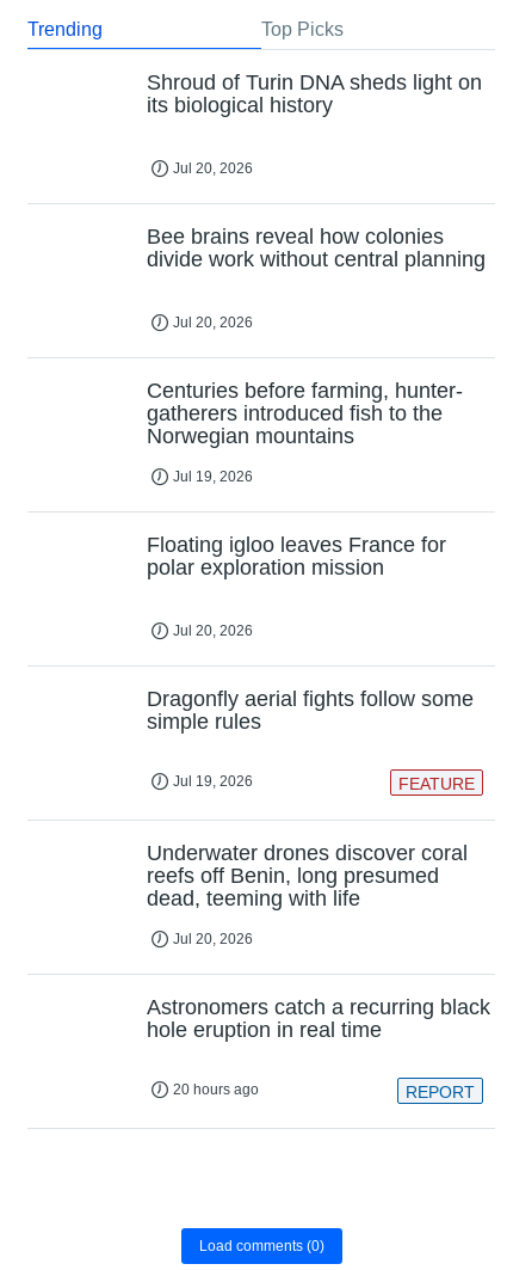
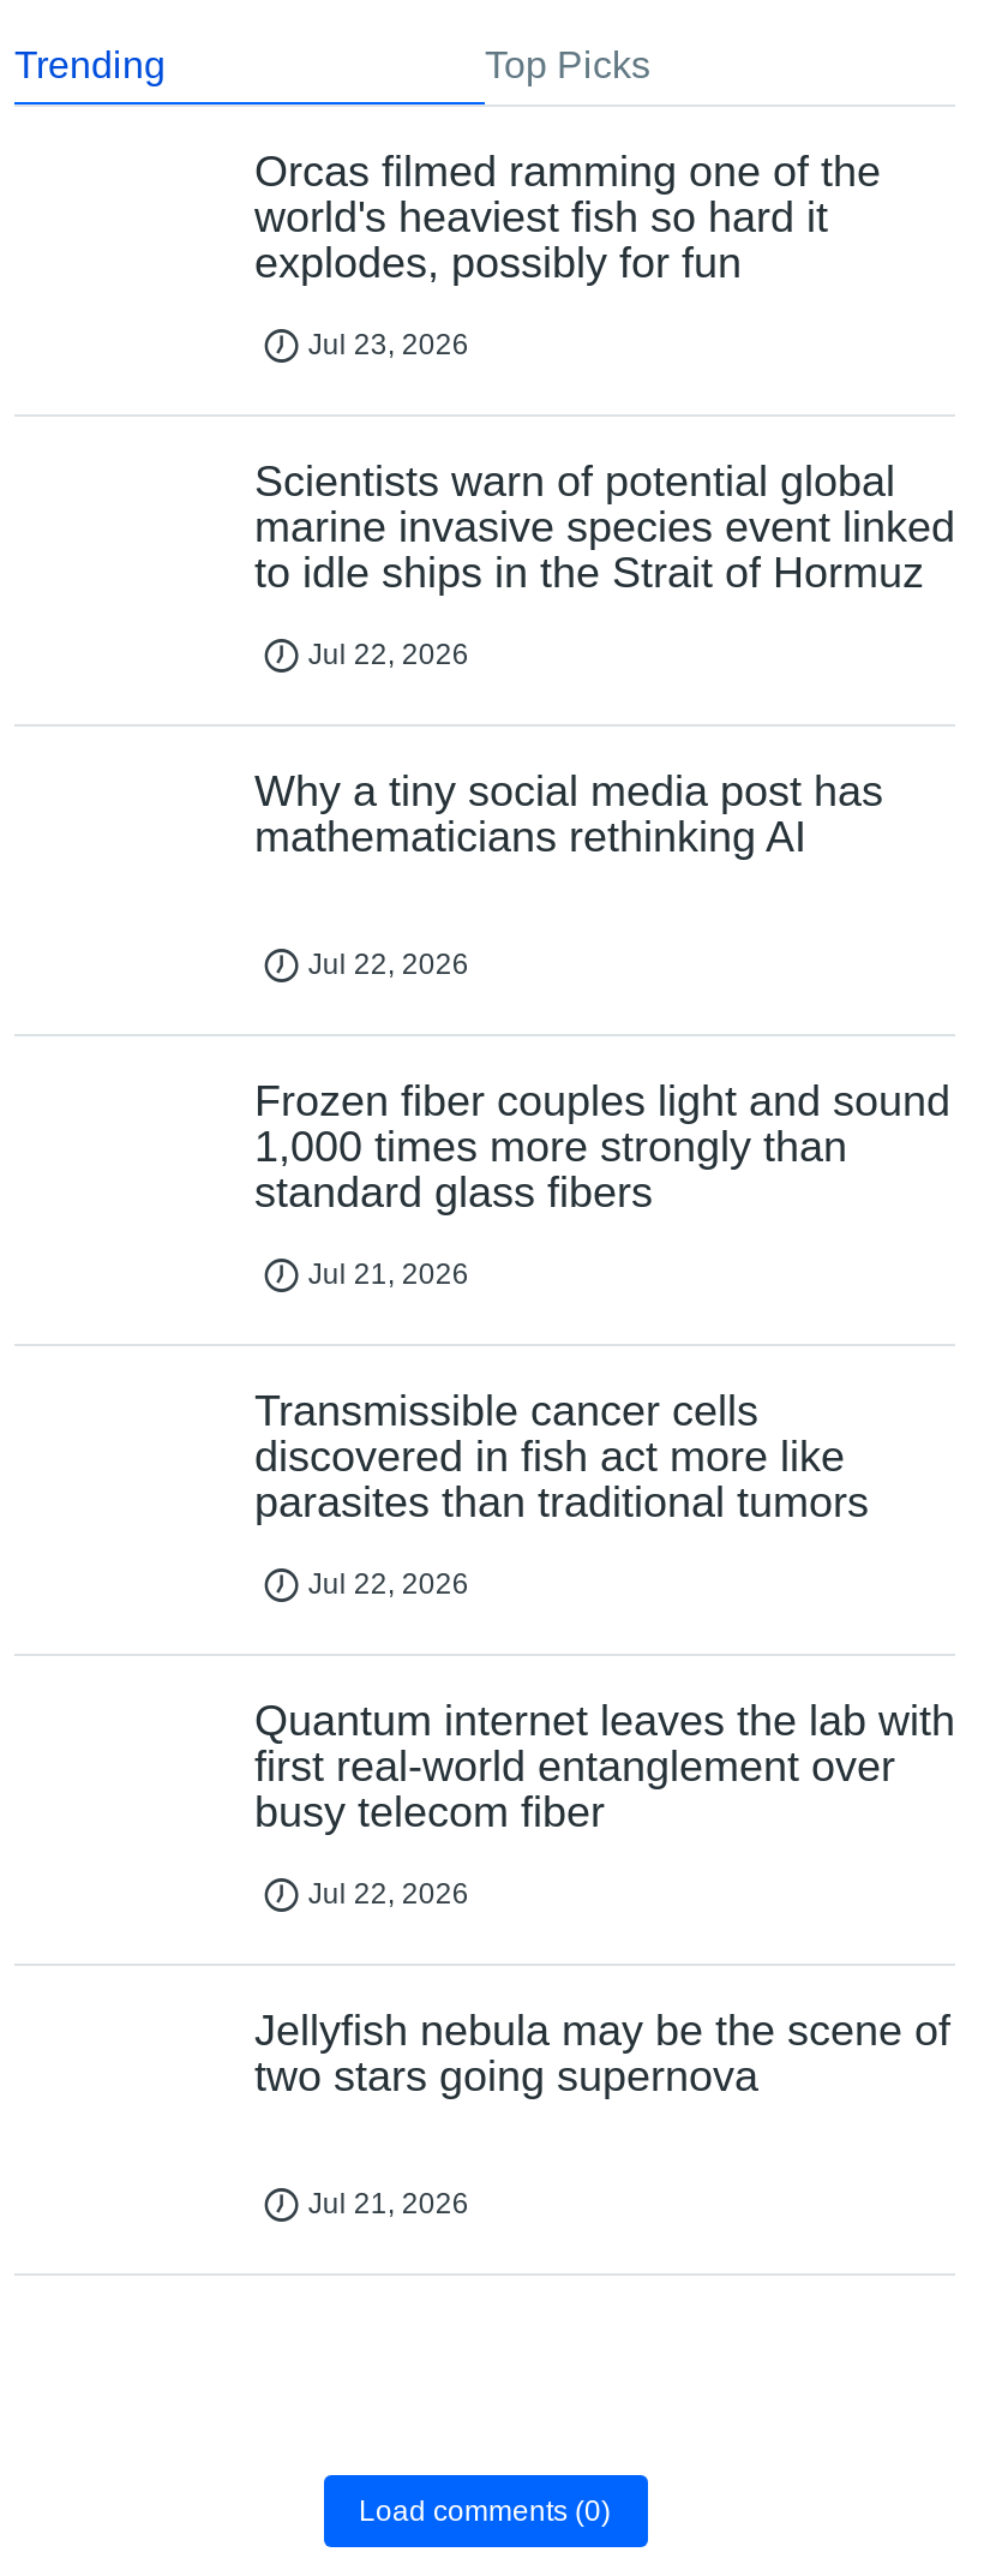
[147,70,482,117] Shroud of Turin DNA sheds light on | its biological history -> [254,147,881,287] Orcas filmed ramming one of the | world's heaviest fish so hard it | explodes, possibly for fun
[173,160,253,177] Jul 20, 2026 -> [308,327,469,361] Jul 23, 2026
[147,224,486,271] Bee brains reveal how colonies | divide work without central planning -> [254,457,955,596] Scientists warn of potential global | marine invasive species event linked | to idle ships in the Strait of Hormuz
[173,314,253,331] Jul 20, 2026 -> [308,637,469,671] Jul 22, 2026
[147,378,463,448] Centuries before farming, hunter- | gatherers introduced fish to the | Norwegian mountains -> [254,767,883,861] Why a tiny social media post has | mathematicians rethinking AI
[173,468,253,485] Jul 19, 2026 -> [308,947,469,981] Jul 22, 2026
[147,533,446,579] Floating igloo leaves France for | polar exploration mission -> [254,1077,950,1216] Frozen fiber couples light and sound | 1,000 times more strongly than | standard glass fibers
[173,622,253,639] Jul 20, 2026 -> [308,1257,469,1291] Jul 21, 2026
[147,687,474,733] Dragonfly aerial fights follow some | simple rules -> [254,1387,869,1526] Transmissible cancer cells | discovered in fish act more like | parasites than traditional tumors
[173,773,475,793] Jul 19, 2026 | FEATURE -> [308,1567,469,1600] Jul 22, 2026
[147,841,468,910] Underwater drones discover coral | reefs off Benin, long presumed | dead, teeming with life -> [254,1696,955,1836] Quantum internet leaves the lab with | first real-world entanglement over | busy telecom fiber
[173,930,253,947] Jul 20, 2026 -> [308,1877,469,1910] Jul 22, 2026
[147,995,490,1042] Astronomers catch a recurring black | hole eruption in real time -> [254,2006,950,2100] Jellyfish nebula may be the scene of | two stars going supernova
[173,1082,475,1101] 20 hours ago | REPORT -> [308,2186,469,2220] Jul 21, 2026

